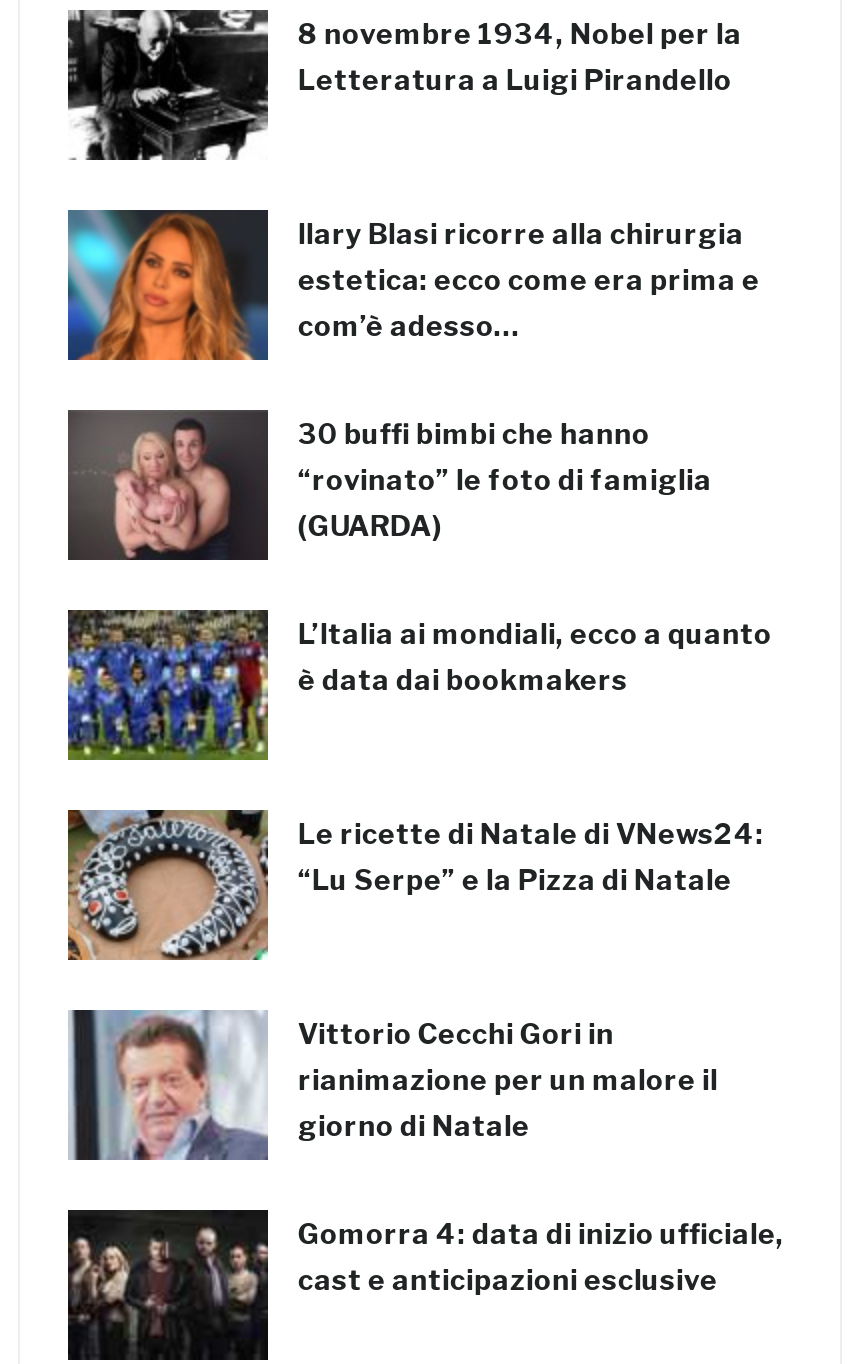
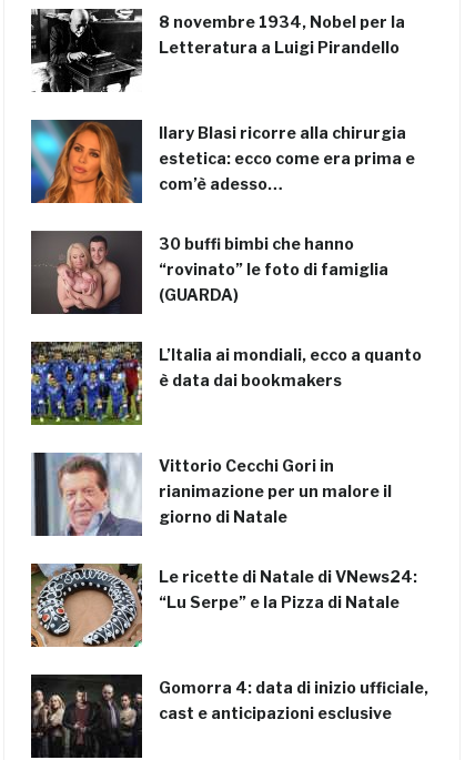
moved [66,810,764,962] -> [30,564,417,647]: [image] | Le ricette di Natale di VNews24: | “Lu Serpe” e la Pizza di Natale
moved [78,1008,718,1164] -> [37,452,392,538]: [image] | Vittorio Cecchi Gori in | rianimazione per un malore il | giorno di Natale

